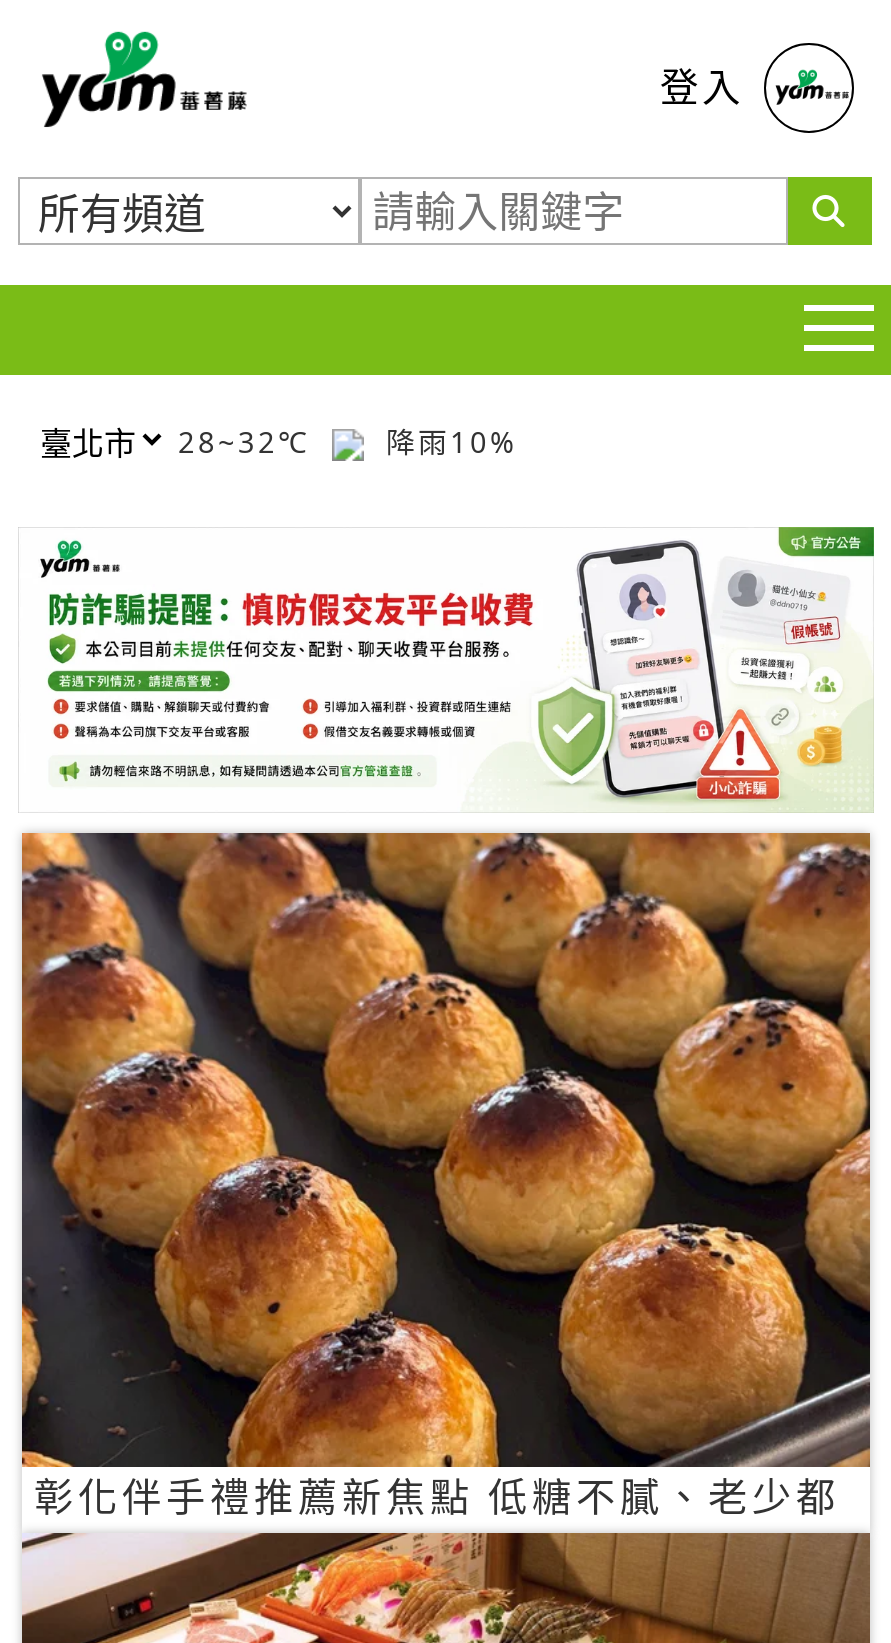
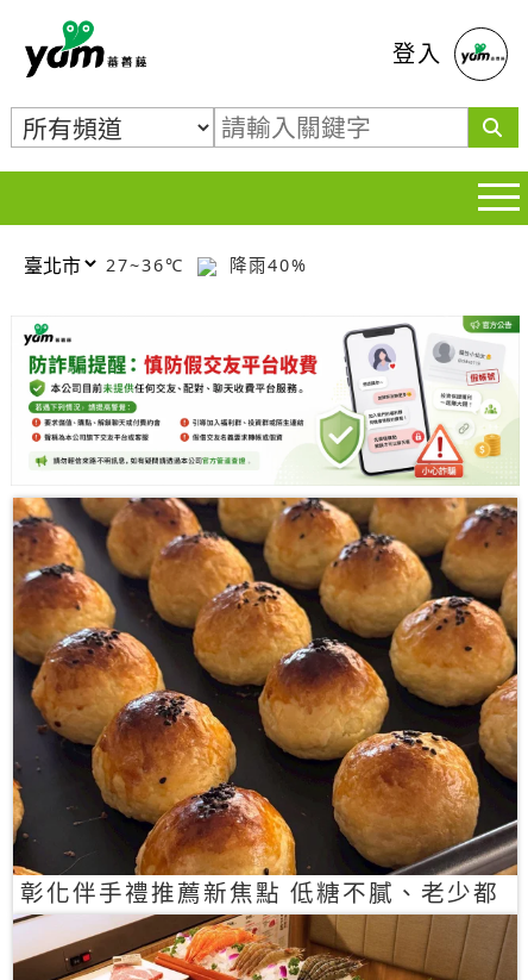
[178,422,322,460] 28~32℃ -> [106,253,191,276] 27~36℃
[374,422,518,460] 降雨10% -> [222,253,308,276] 降雨40%

